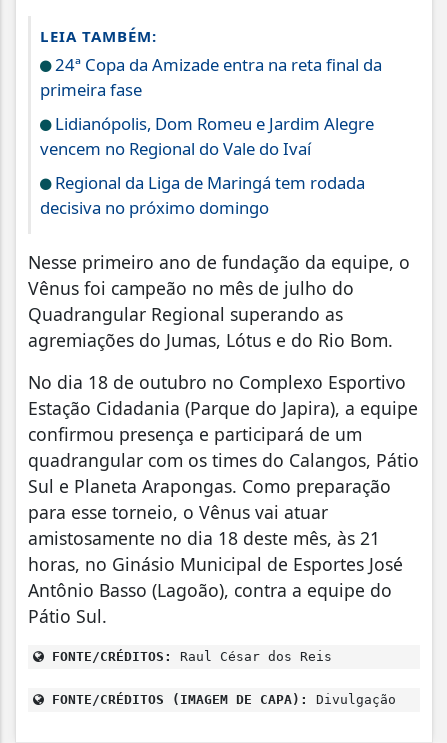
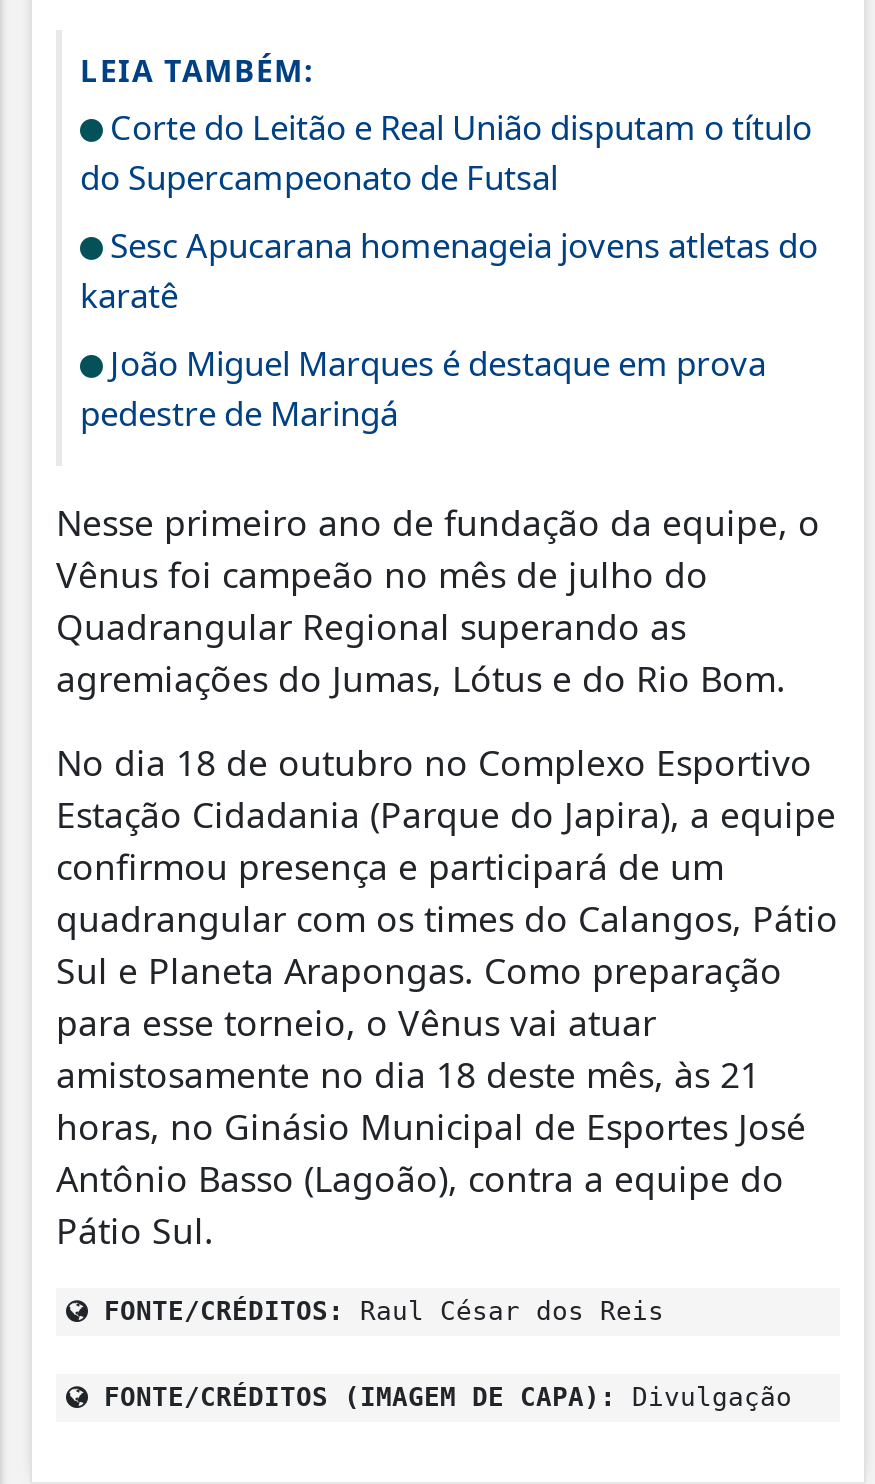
[40,53,382,101] 24ª Copa da Amizade entra na reta final da | primeira fase -> [80,105,812,201] Corte do Leitão e Real União disputam o título | do Supercampeonato de Futsal
[40,112,374,160] Lidianópolis, Dom Romeu e Jardim Alegre | vencem no Regional do Vale do Ivaí -> [80,223,818,319] Sesc Apucarana homenageia jovens atletas do | karatê
[40,171,365,219] Regional da Liga de Maringá tem rodada | decisiva no próximo domingo -> [80,341,766,437] João Miguel Marques é destaque em prova | pedestre de Maringá

